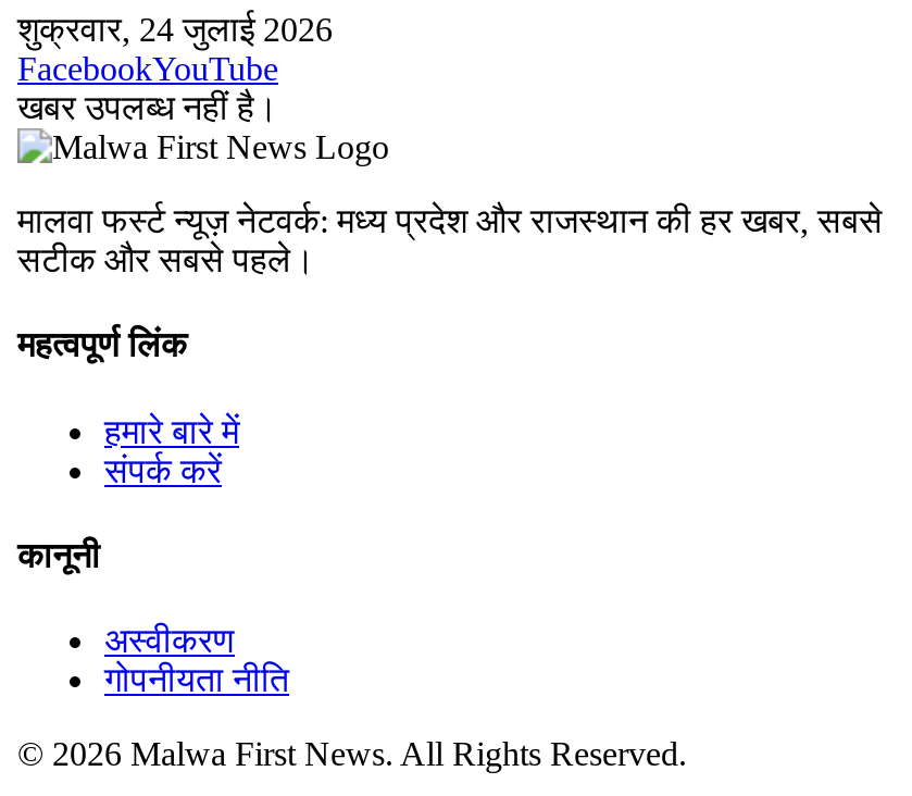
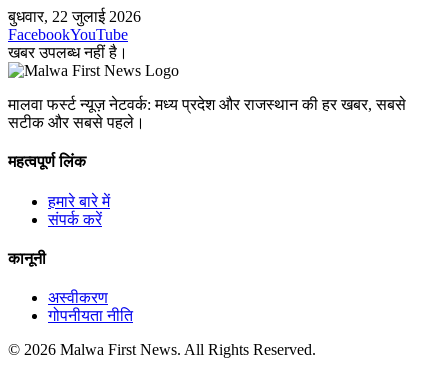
[17,11,333,48] शुक्रवार, 24 जुलाई 2026 -> [8,8,141,25] बुधवार, 22 जुलाई 2026

